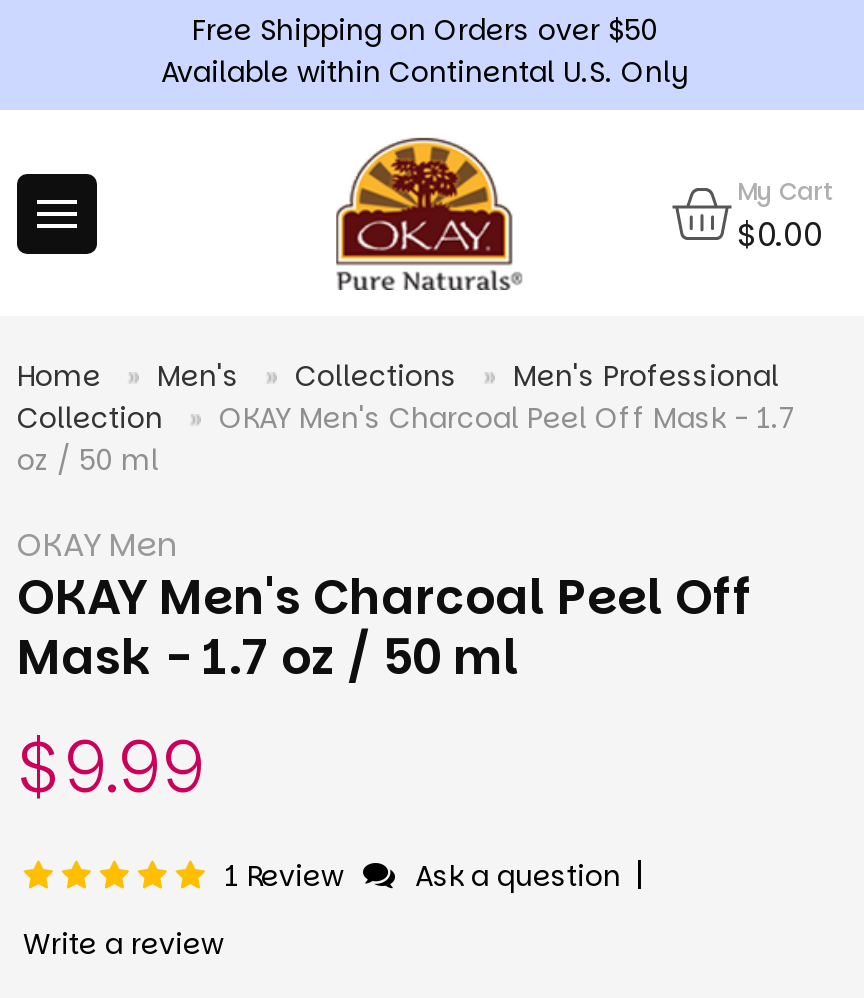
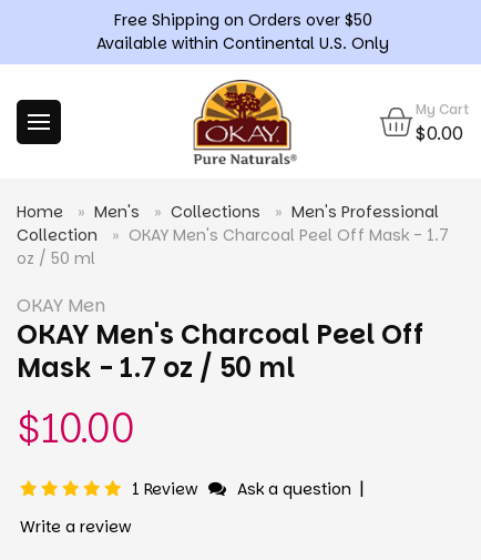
[17,716,205,818] $9.99 -> [17,400,135,457] $10.00

